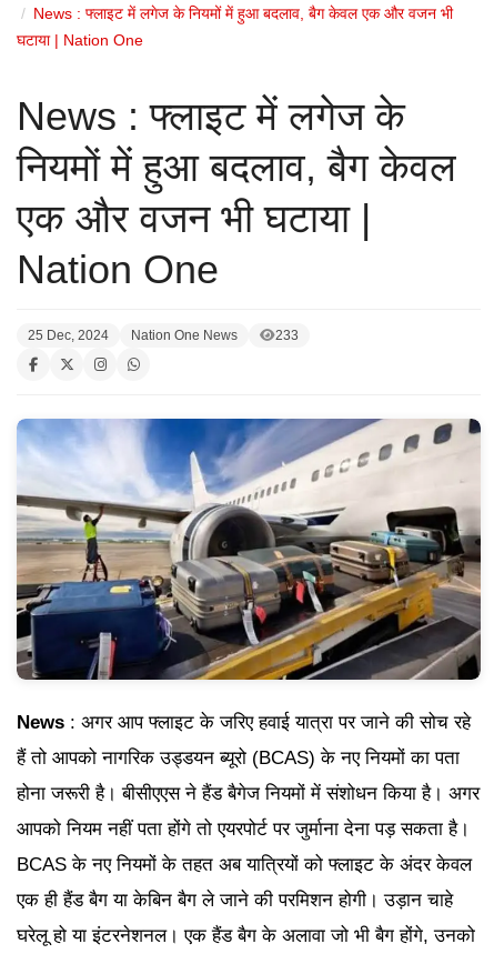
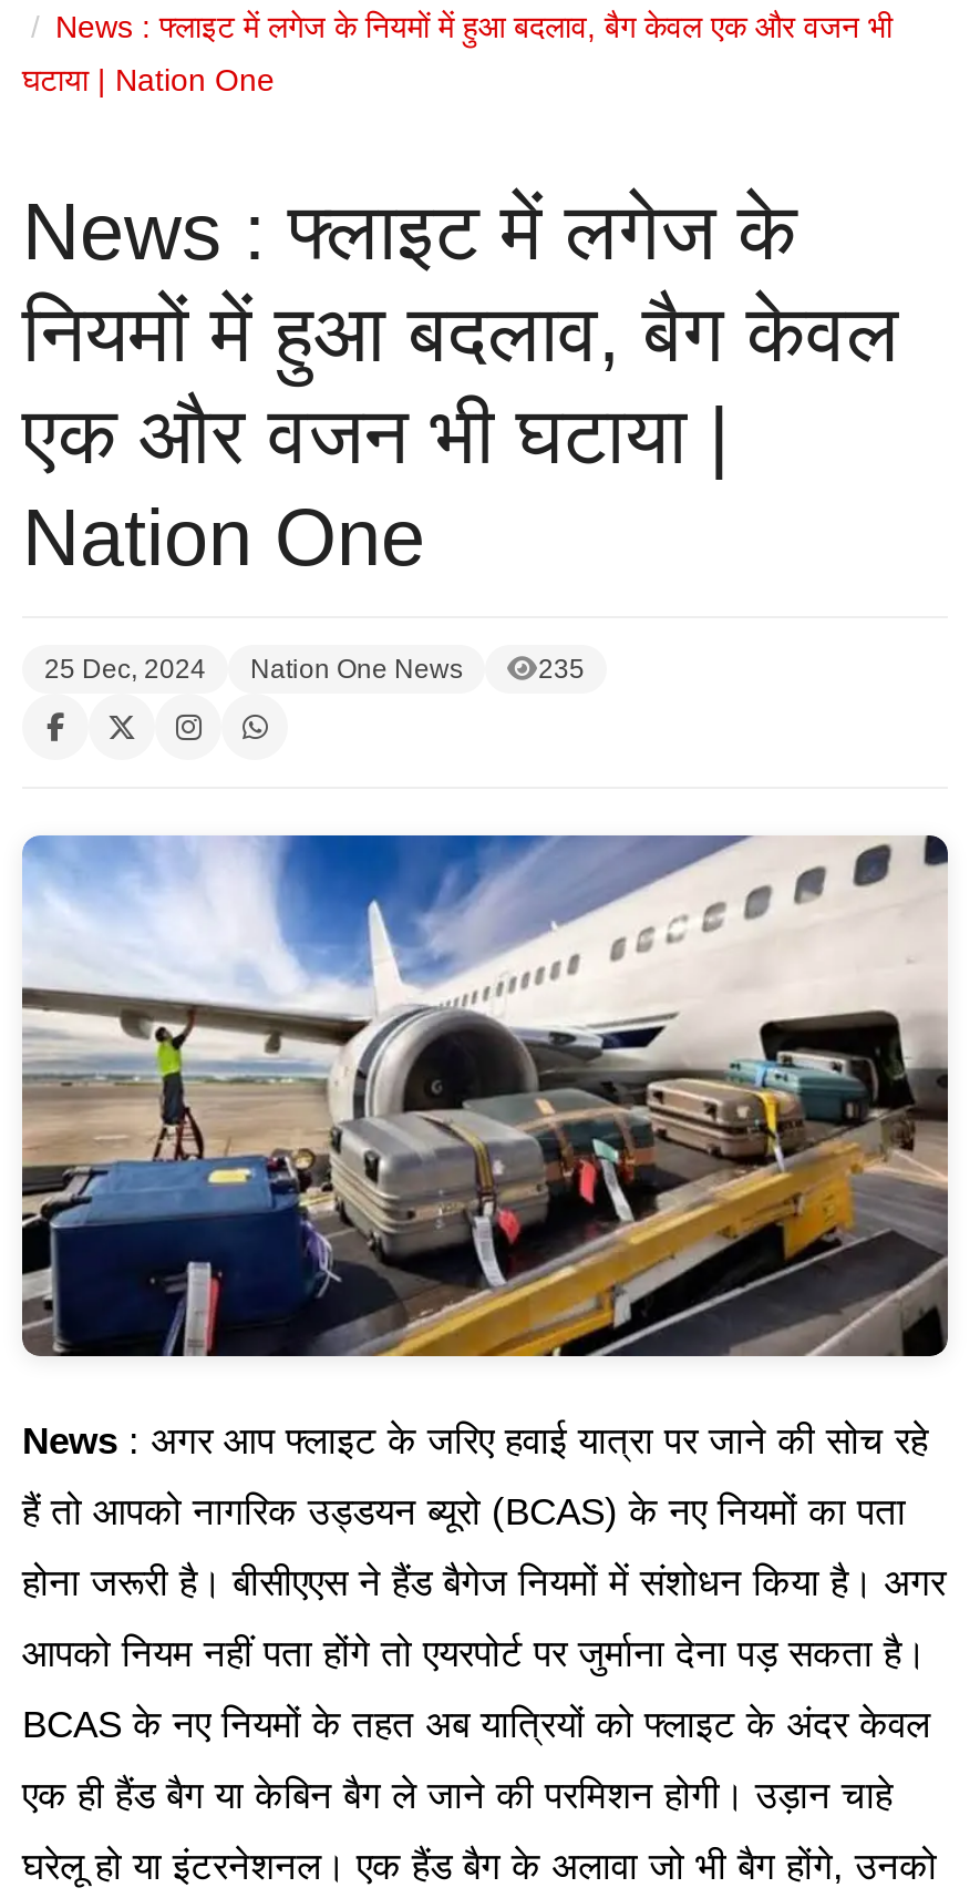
[275,328,299,343] 233 -> [538,654,585,685] 235

